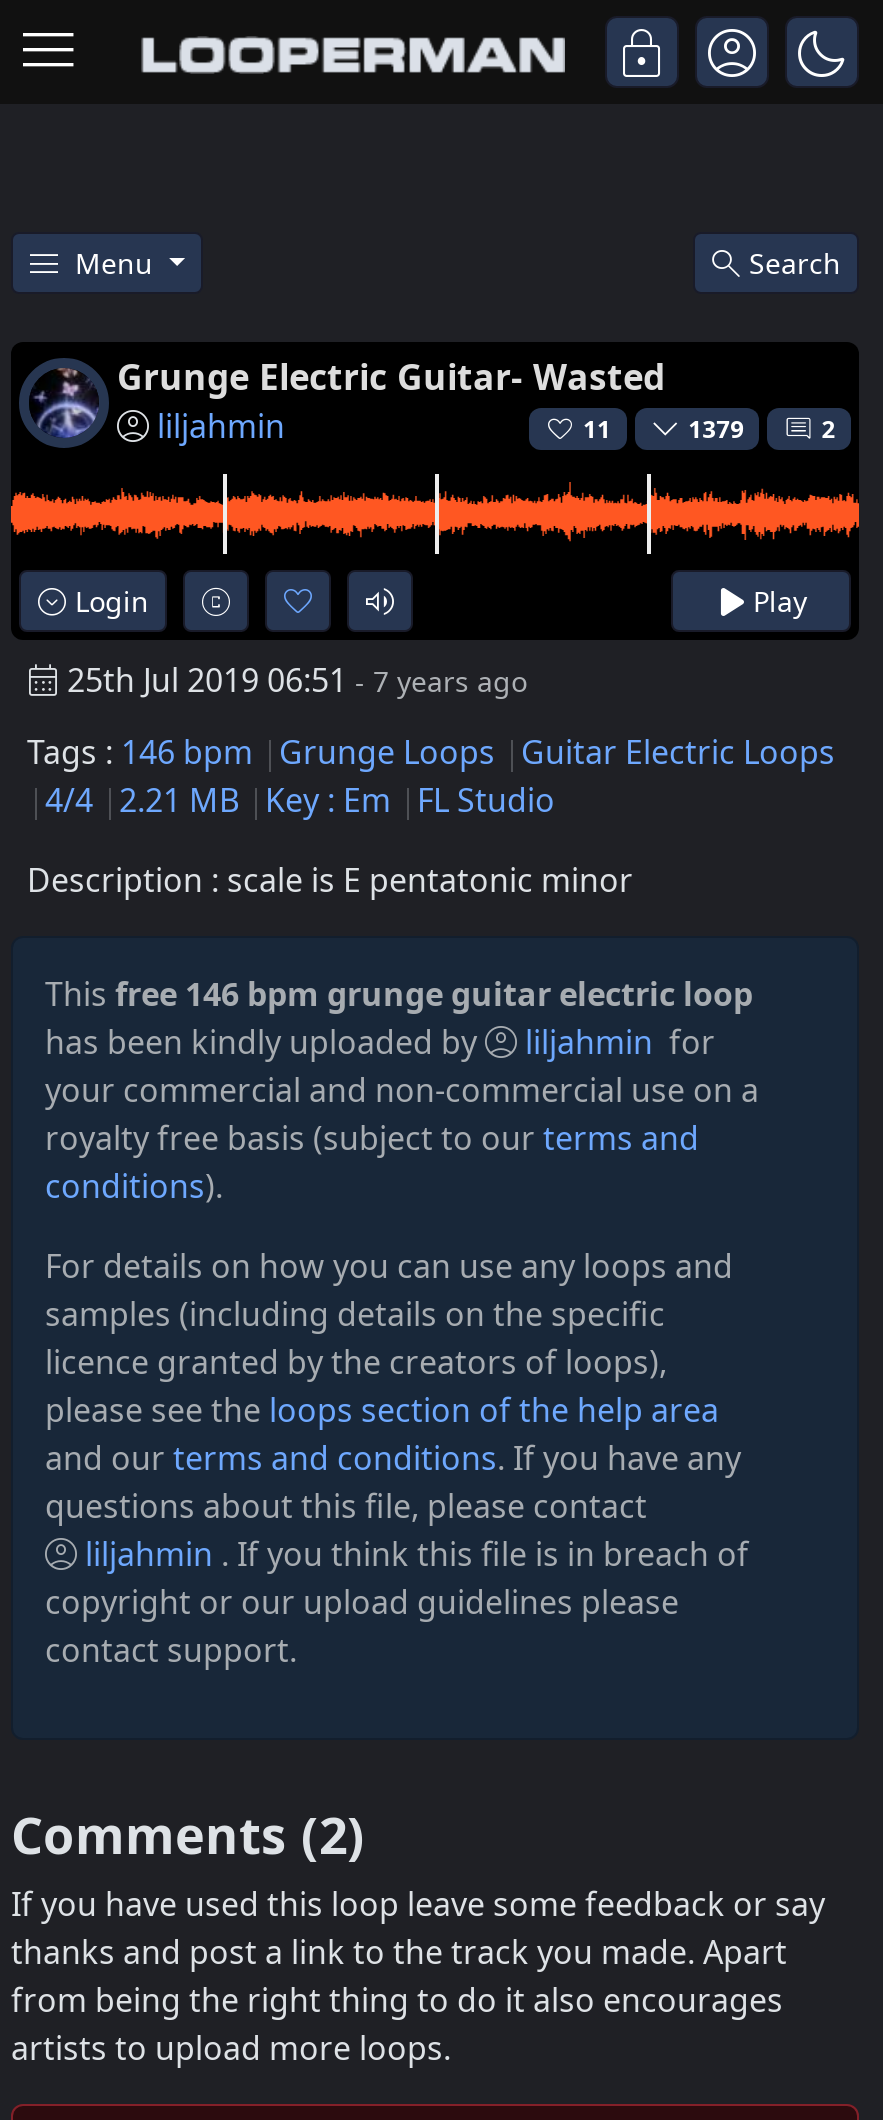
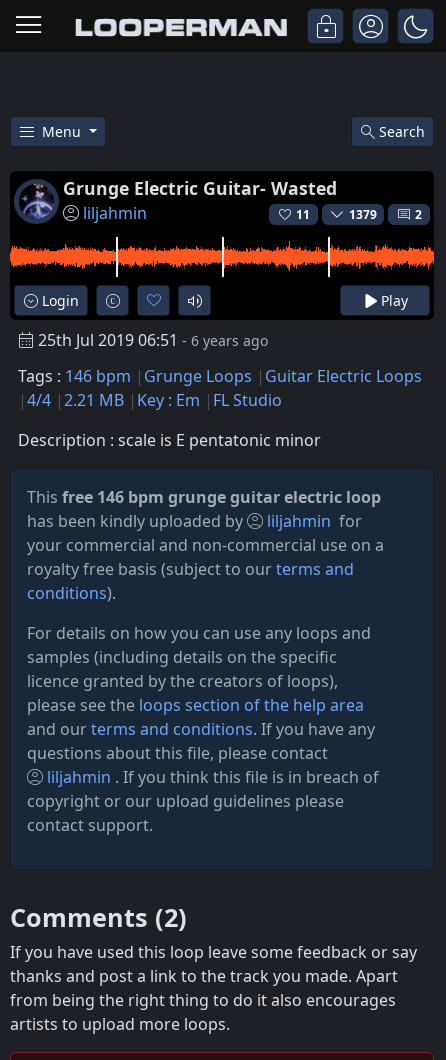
[67,658,527,702] 25th Jul 2019 06:51 - 7 years ago -> [38,329,268,351] 25th Jul 2019 06:51 - 6 years ago

